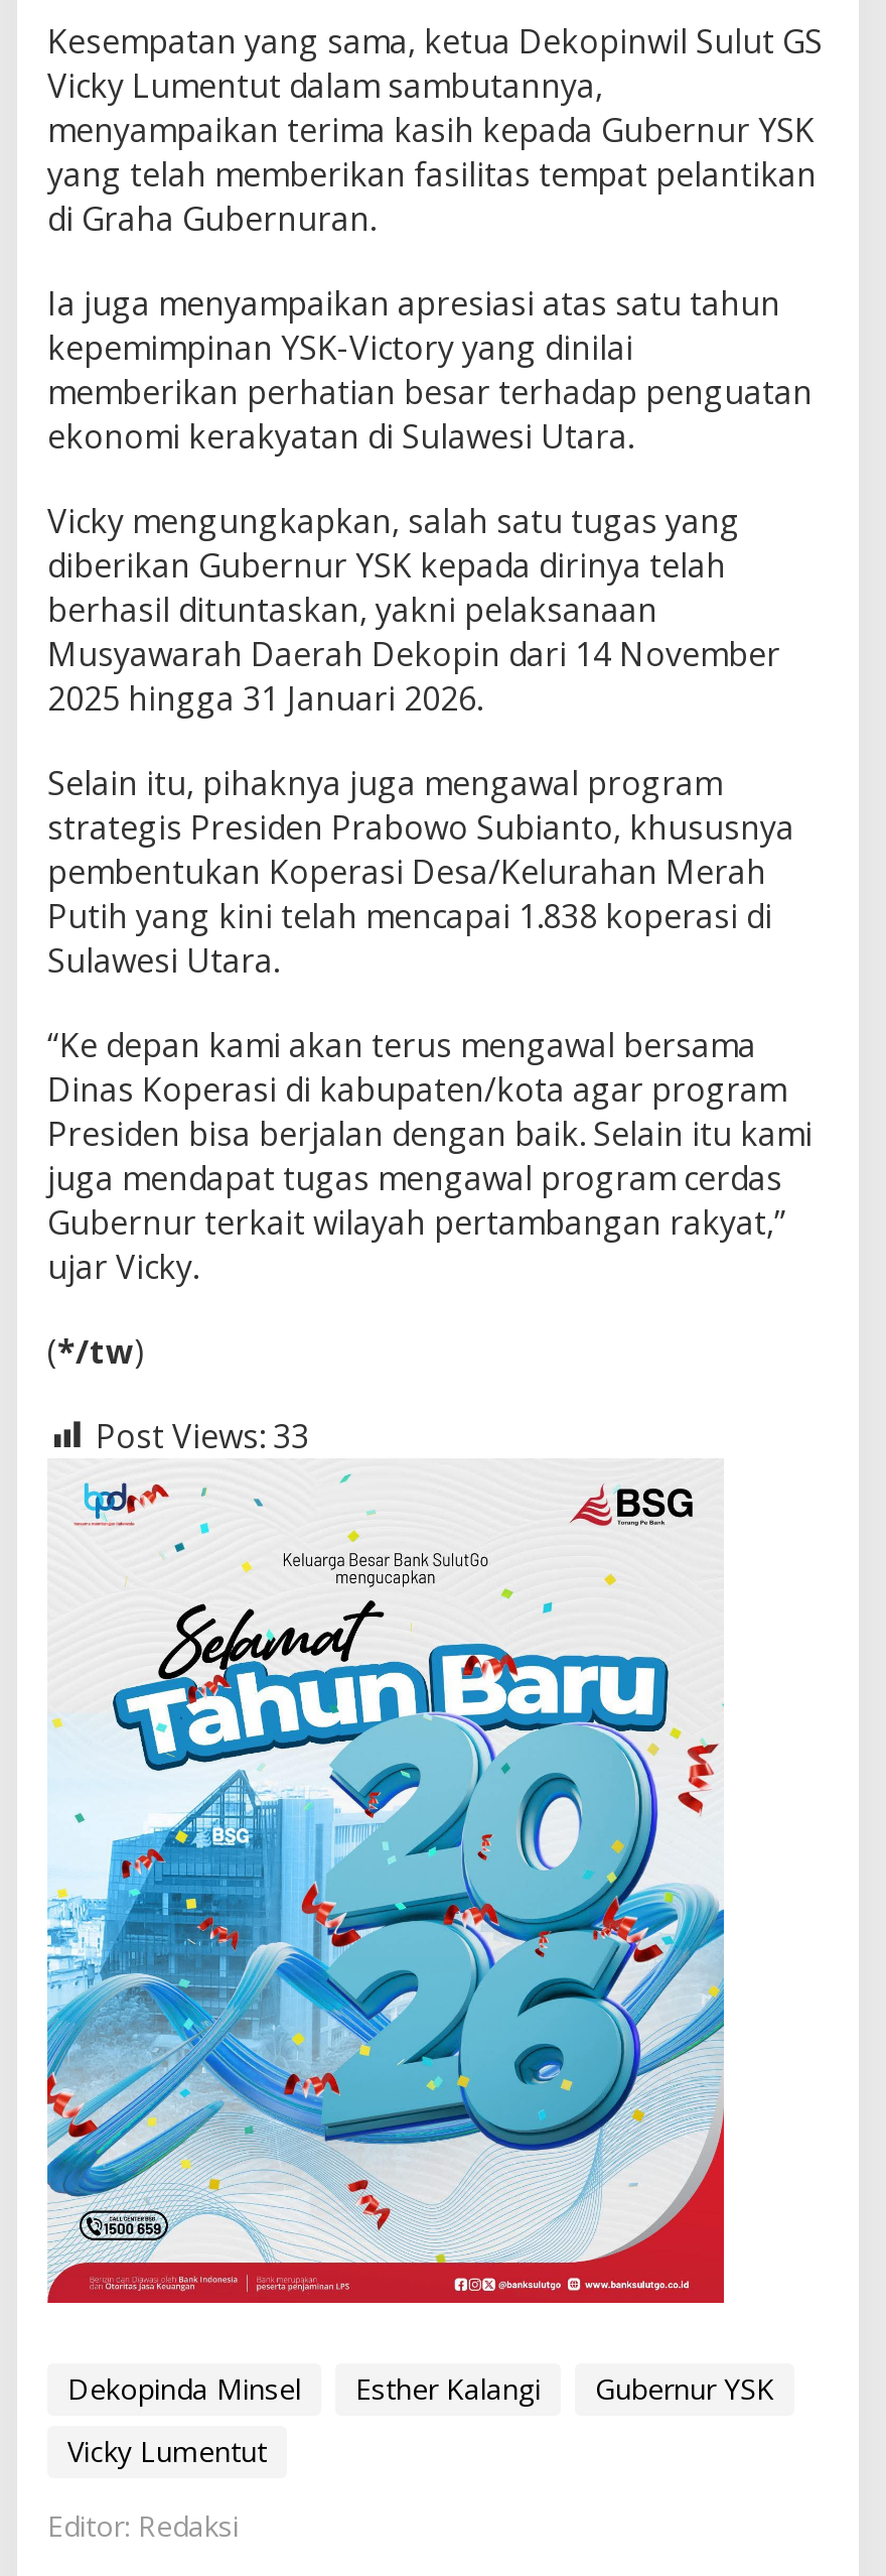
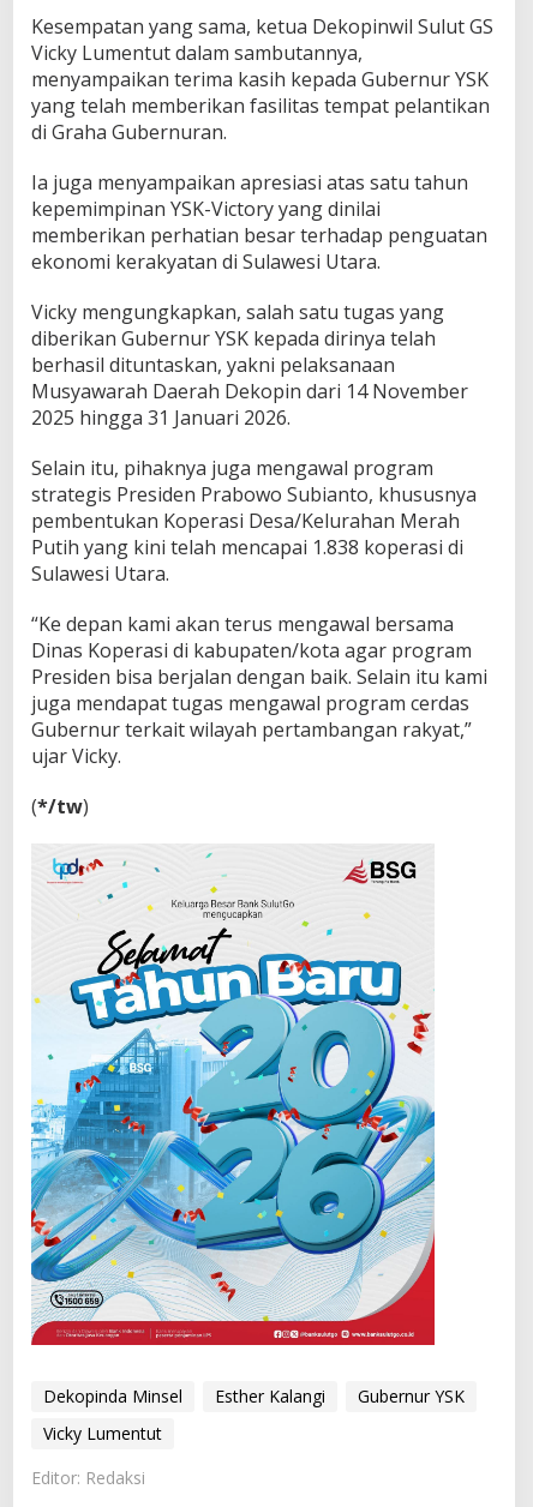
[96,1413,309,1457] Post Views: 33 -> none

